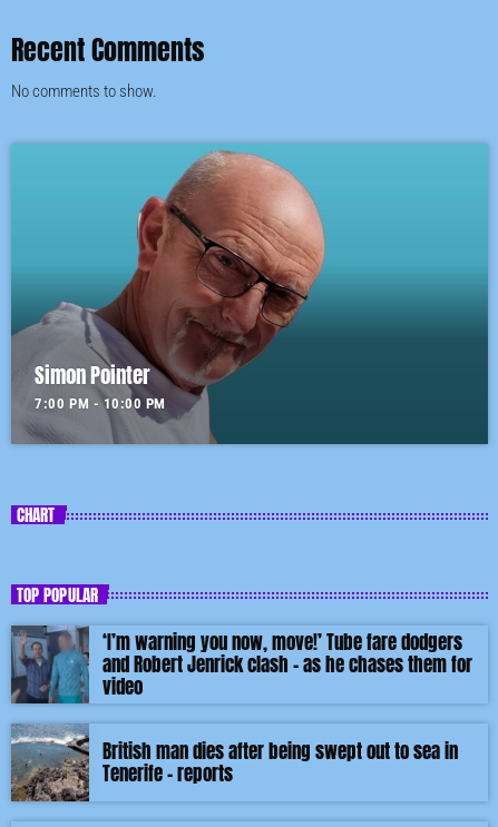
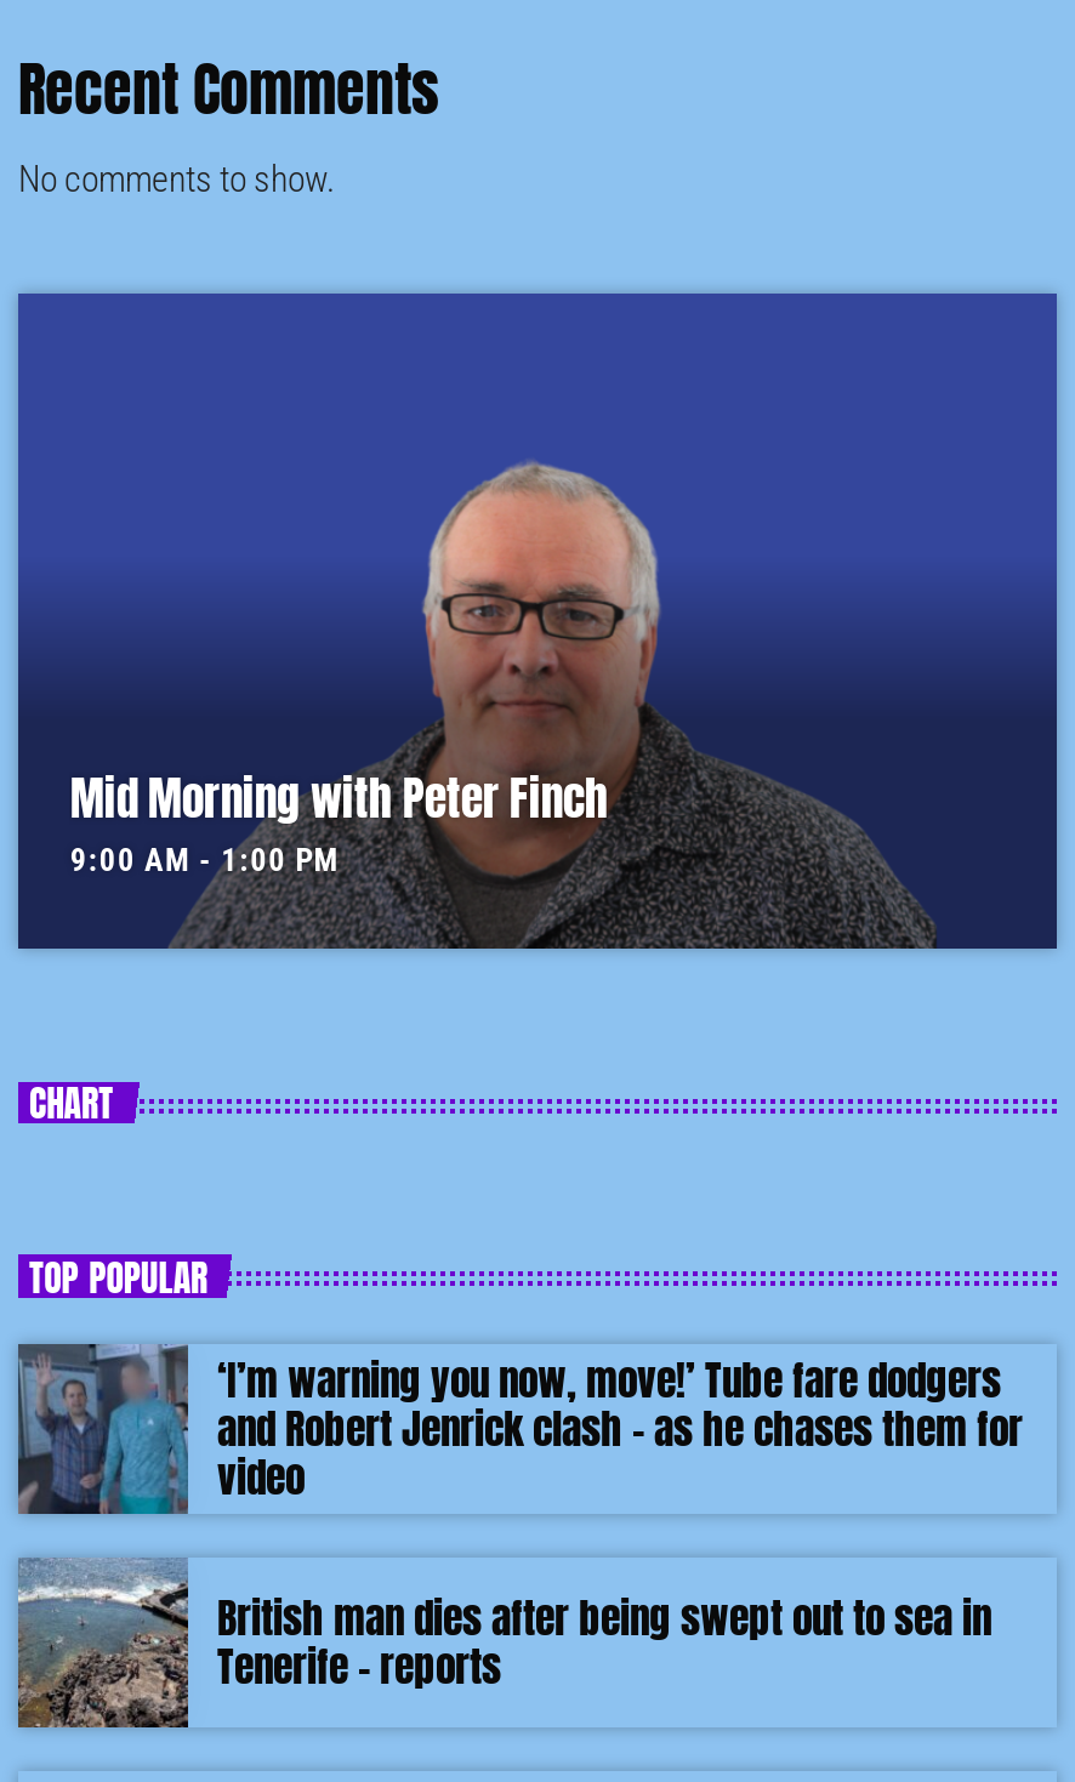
[11,144,488,444] [image] | Simon Pointer | 7:00 PM - 10:00 PM -> [16,291,1059,949] [image] | Mid Morning with Peter Finch | 9:00 AM - 1:00 PM

